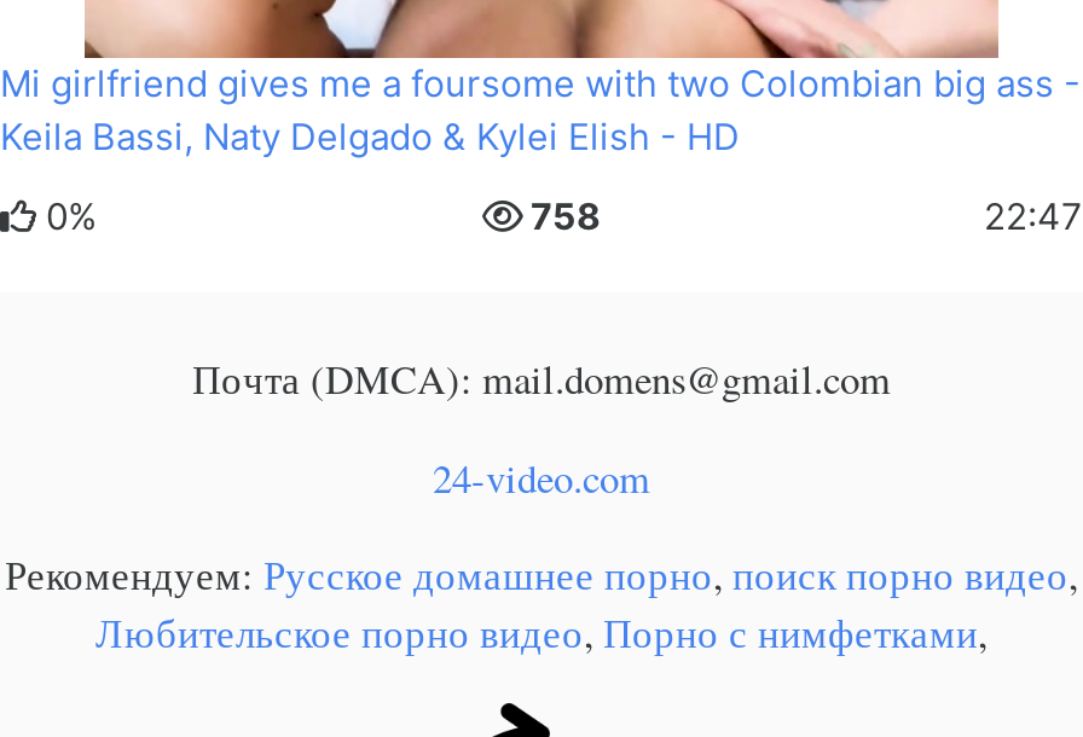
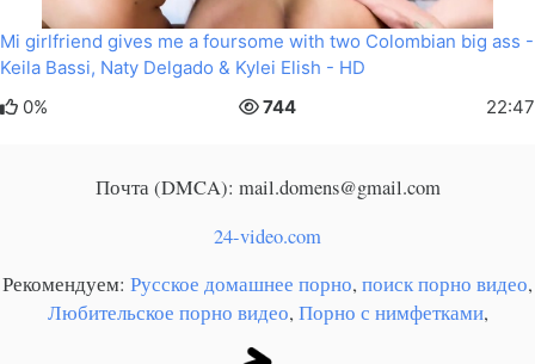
[523,193,601,239] 758 -> [259,95,296,118] 744

